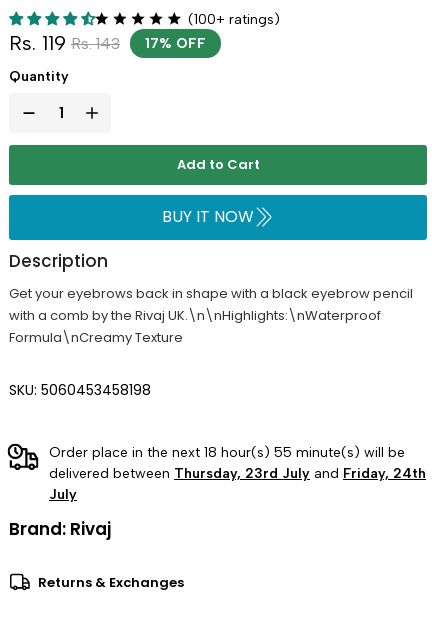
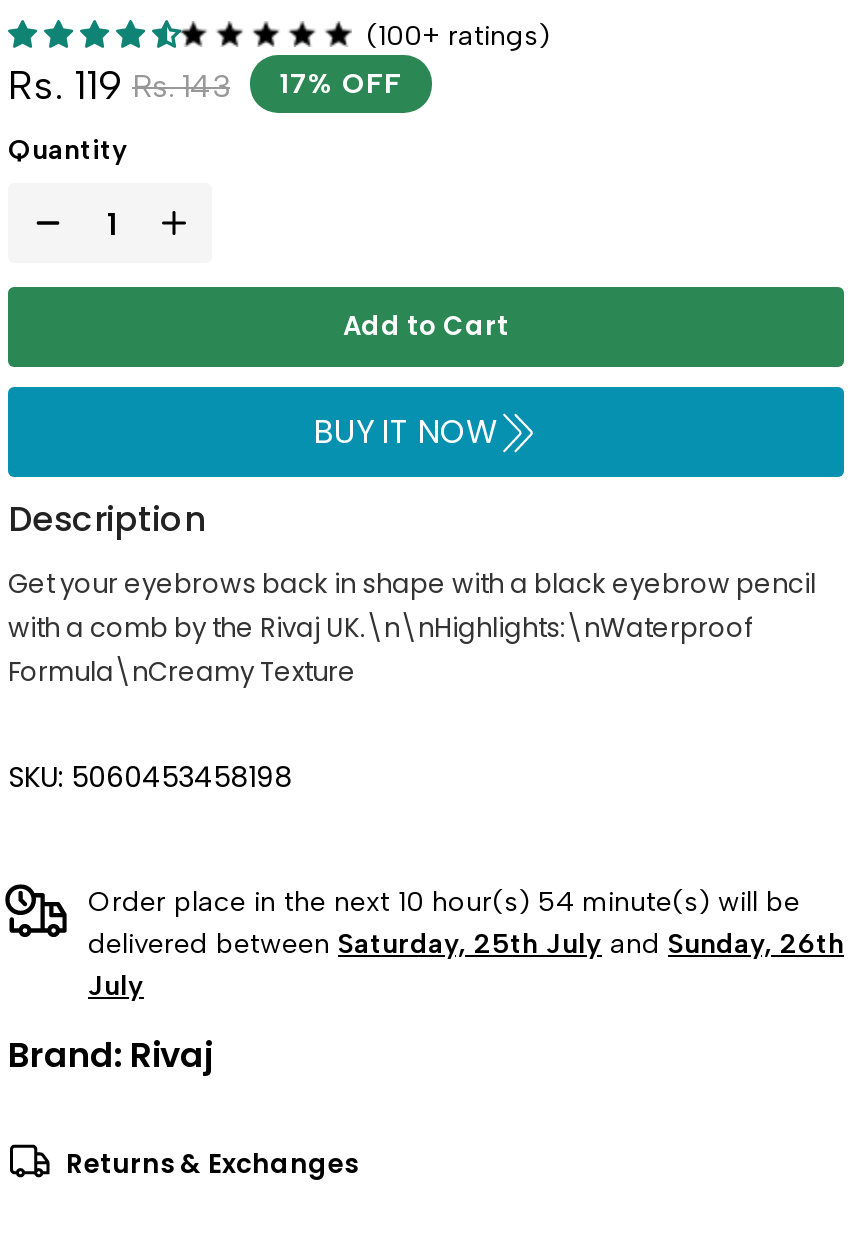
[49,444,405,461] Order place in the next 18 hour(s) 55 minute(s) will be -> [88,885,800,919] Order place in the next 10 hour(s) 54 minute(s) will be
[49,465,426,482] delivered between Thursday, 23rd July and Friday, 24th -> [88,927,844,961] delivered between Saturday, 25th July and Sunday, 26th

